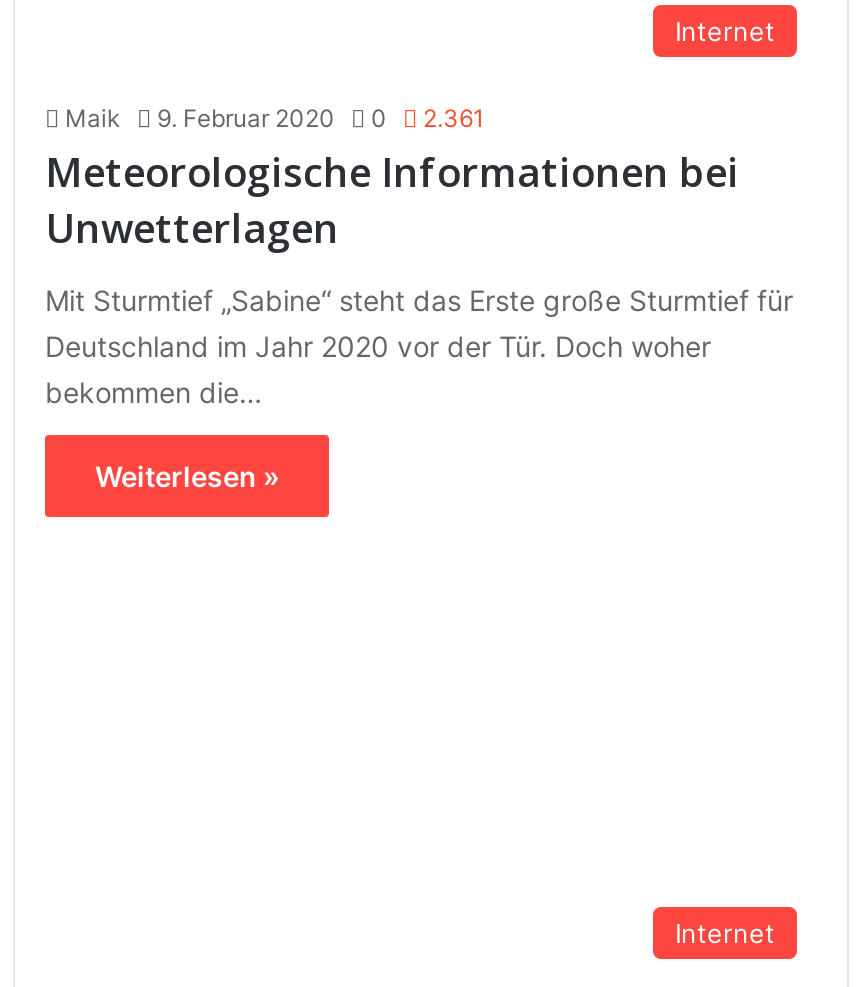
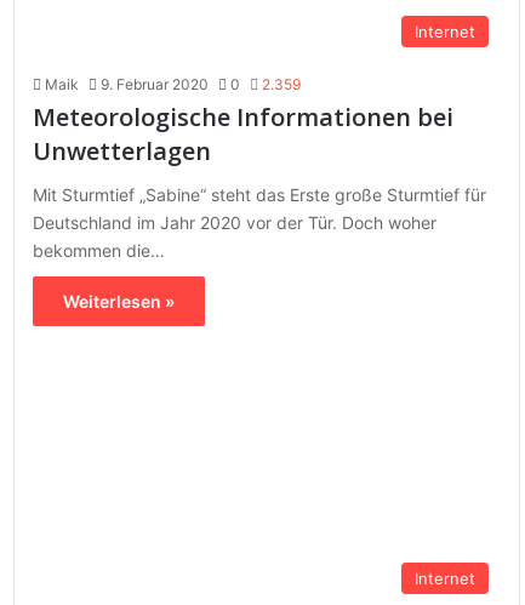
[65,102,485,132] Maik 9. Februar 2020 0 2.361 -> [45,75,301,93] Maik 9. Februar 2020 0 2.359

